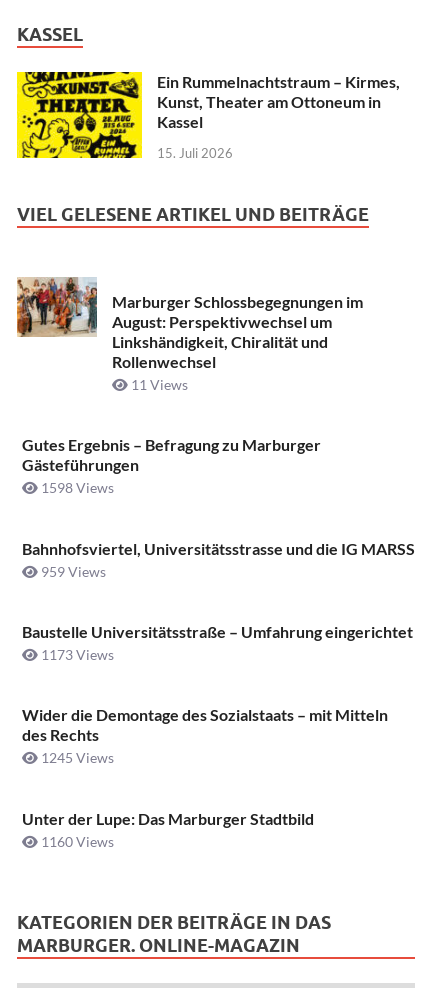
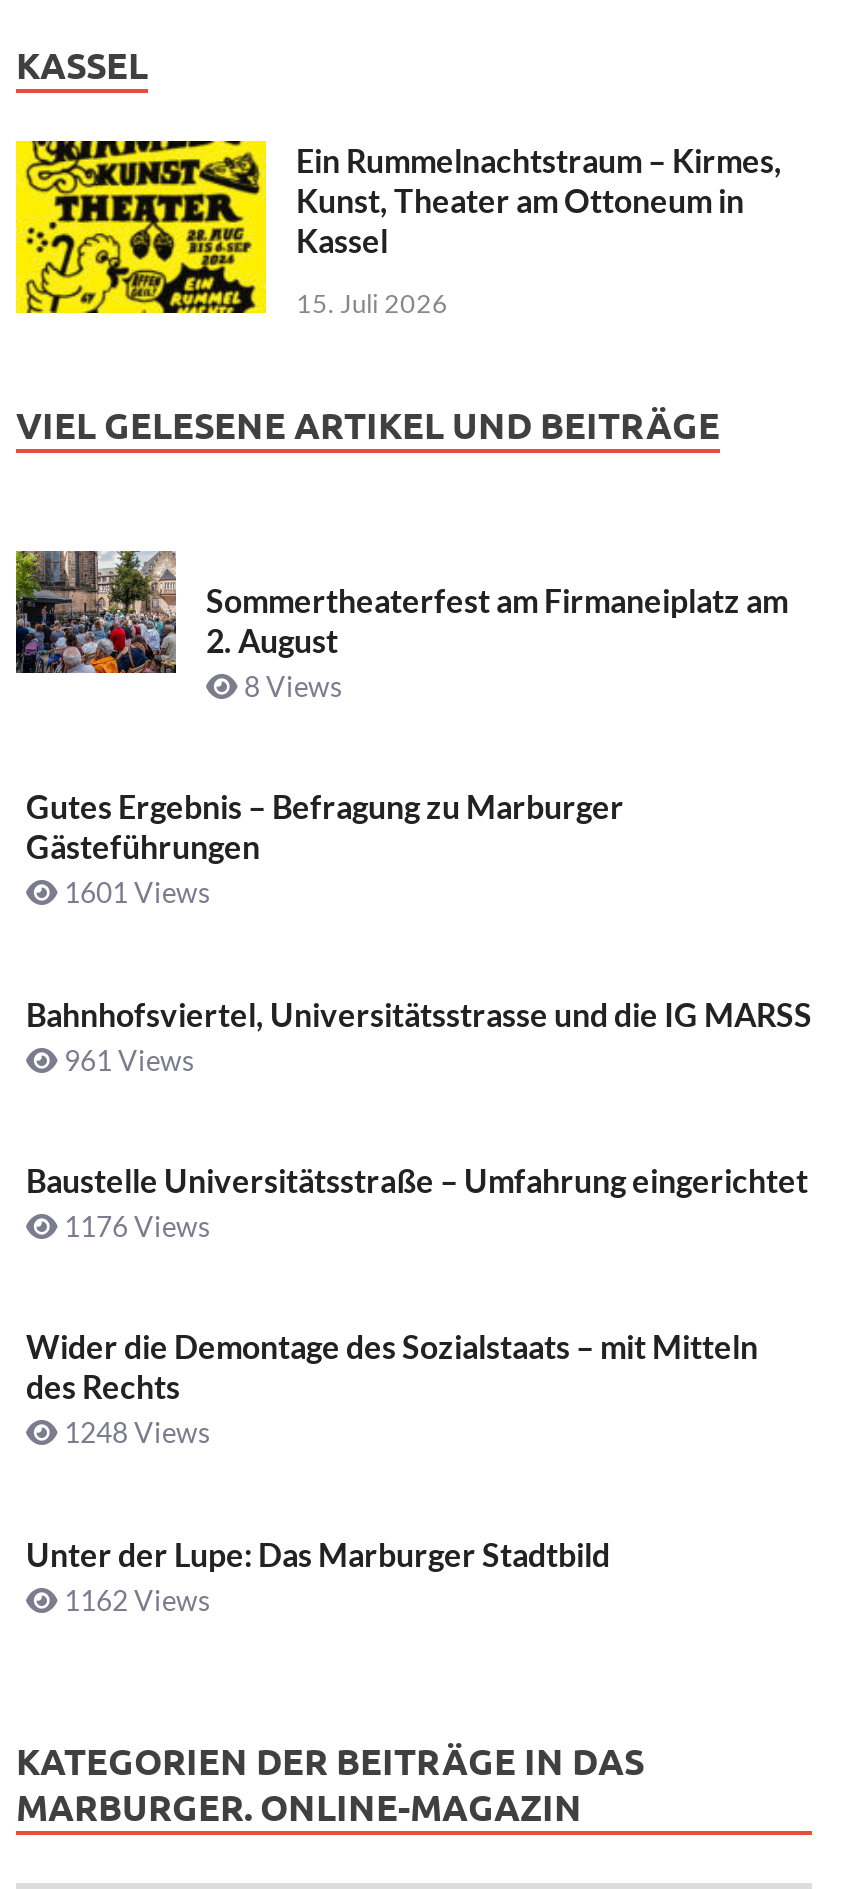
[16,277,363,393] [image] | Marburger Schlossbegegnungen im | August: Perspektivwechsel um | Linkshändigkeit, Chiralität und | Rollenwechsel | 11 Views -> [14,551,788,703] [image] | Sommertheaterfest am Firmaneiplatz am | 2. August | 8 Views
[38,479,114,496] 1598 Views -> [58,875,210,909] 1601 Views
[38,563,106,580] 959 Views -> [58,1042,194,1076] 961 Views
[38,646,114,663] 1173 Views -> [58,1209,210,1243] 1176 Views
[38,749,114,766] 1245 Views -> [58,1416,210,1450] 1248 Views
[38,833,114,850] 1160 Views -> [58,1583,210,1617] 1162 Views

